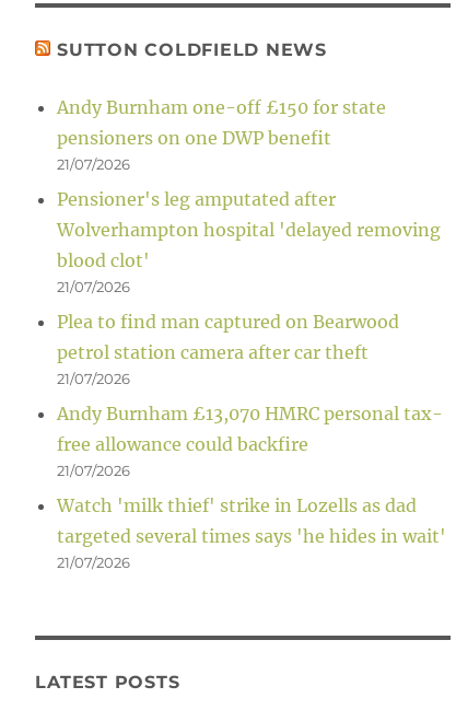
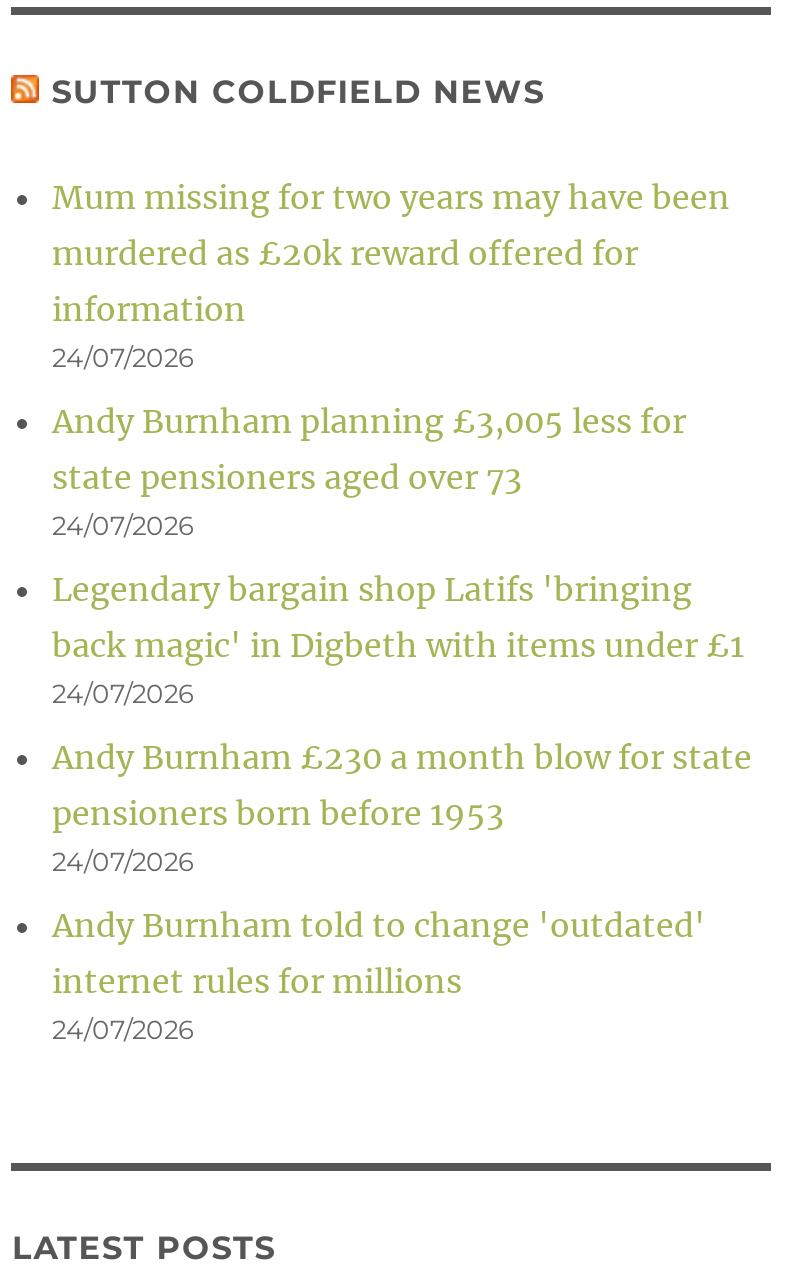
[57,97,387,173] Andy Burnham one-off £150 for state | pensioners on one DWP benefit | 21/07/2026 -> [52,178,730,374] Mum missing for two years may have been | murdered as £20k reward offered for | information | 24/07/2026
[57,189,441,296] Pensioner's leg amputated after | Wolverhampton hospital 'delayed removing | blood clot' | 21/07/2026 -> [52,402,686,542] Andy Burnham planning £3,005 less for | state pensioners aged over 73 | 24/07/2026
[57,311,400,388] Plea to find man captured on Bearwood | petrol station camera after car theft | 21/07/2026 -> [52,570,744,710] Legendary bargain shop Latifs 'bringing | back magic' in Digbeth with items under £1 | 24/07/2026
[57,403,443,480] Andy Burnham £13,070 HMRC personal tax- | free allowance could backfire | 21/07/2026 -> [52,738,752,878] Andy Burnham £230 a month blow for state | pensioners born before 1953 | 24/07/2026
[57,495,447,572] Watch 'milk thief' strike in Lozells as dad | targeted several times says 'he hides in wait' | 21/07/2026 -> [52,906,706,1046] Andy Burnham told to change 'outdated' | internet rules for millions | 24/07/2026

